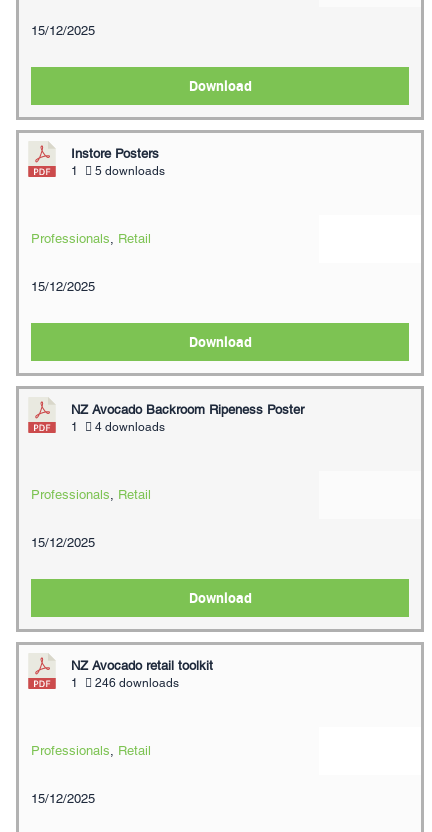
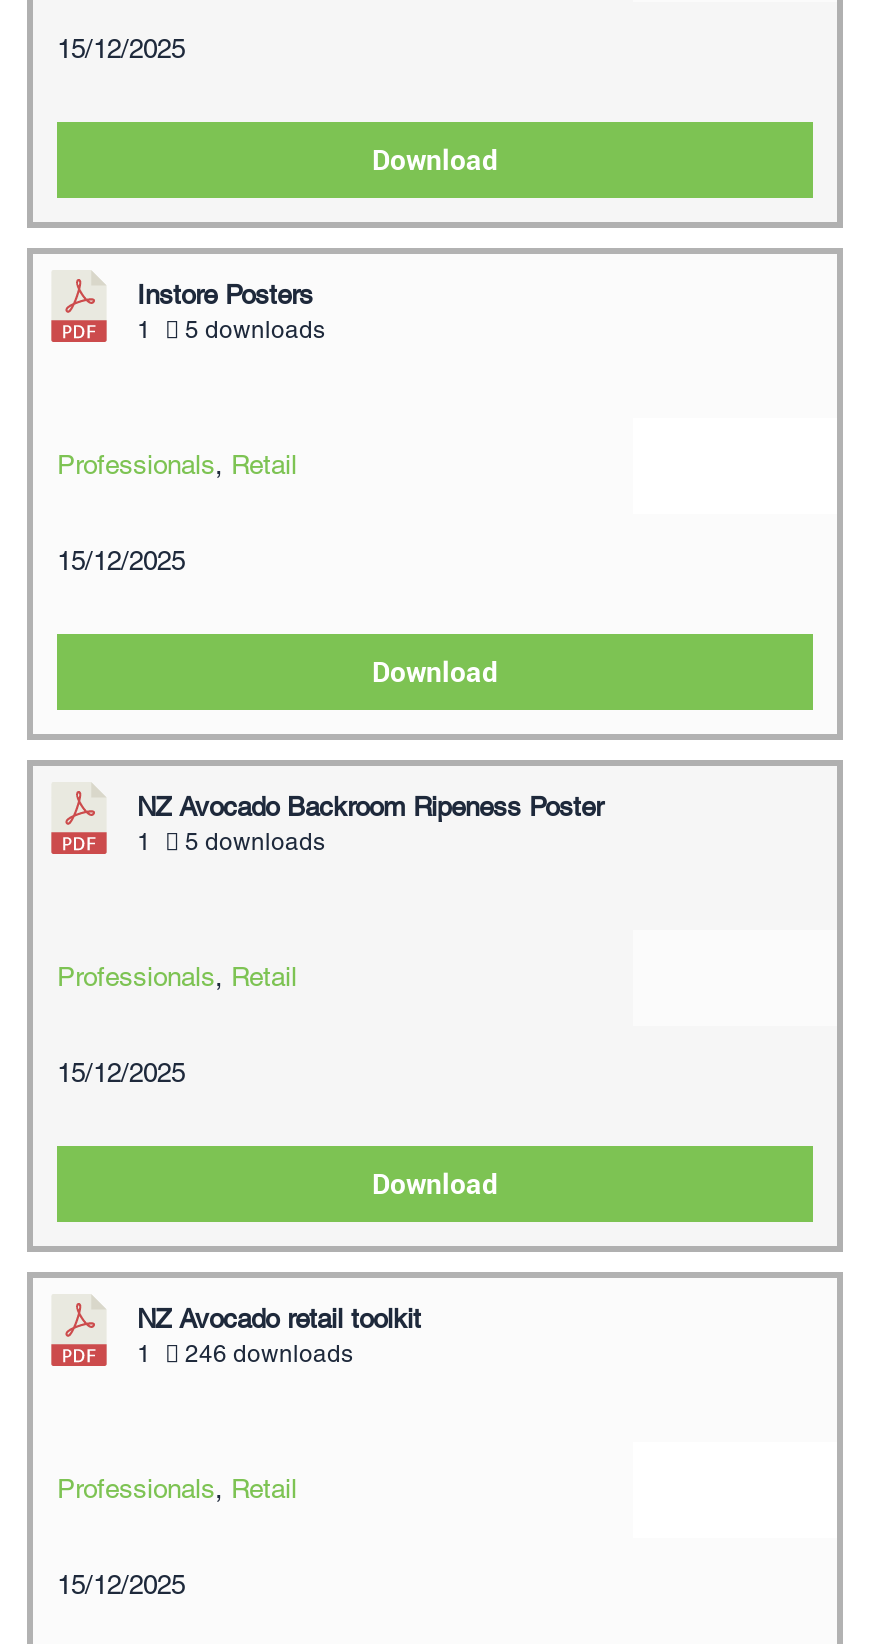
[71,420,165,434] 1 4 downloads -> [137,828,325,856] 1 5 downloads

